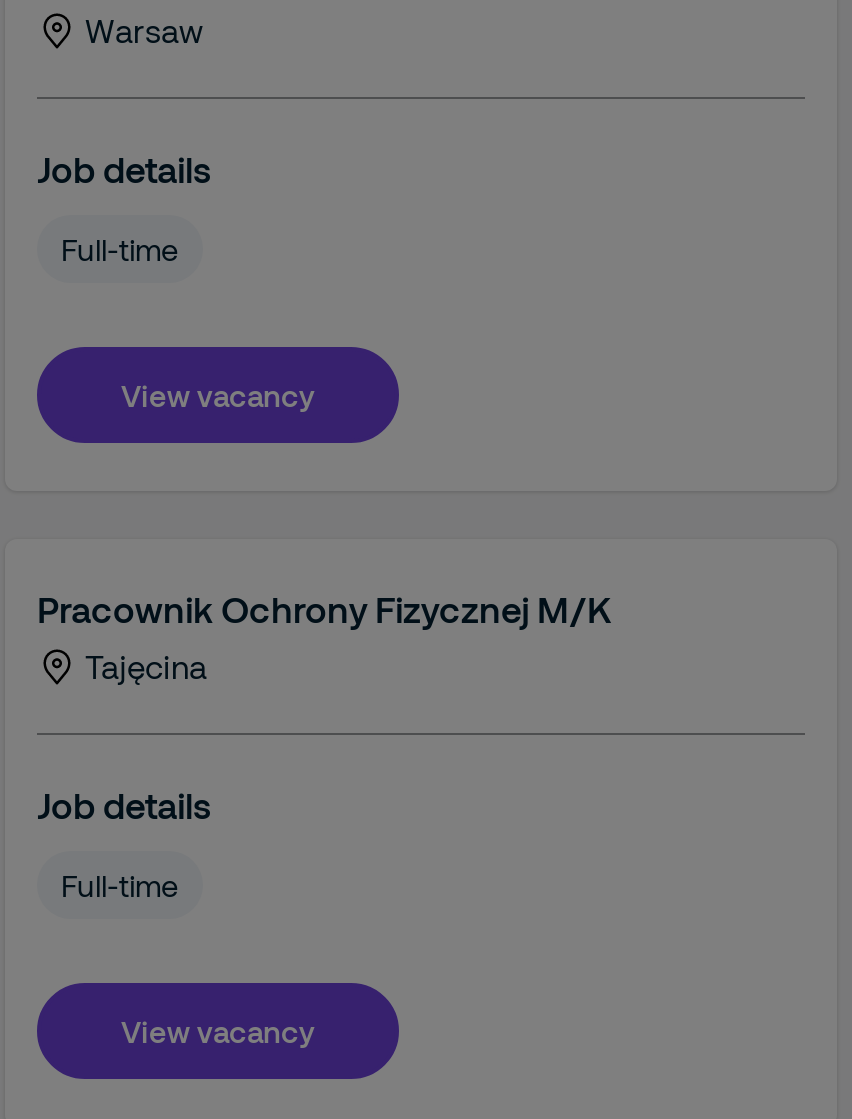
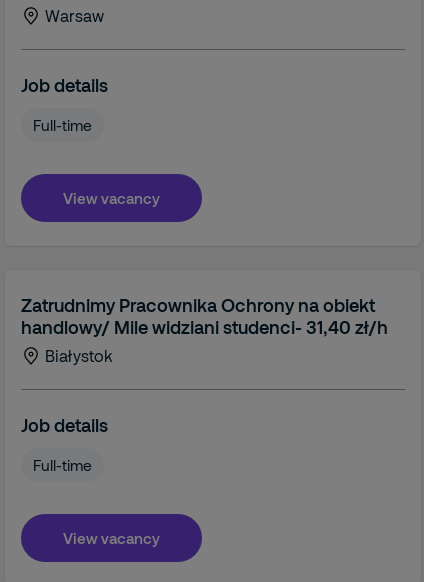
[37,587,611,685] Pracownik Ochrony Fizycznej M/K | Tajęcina -> [21,294,388,365] Zatrudnimy Pracownika Ochrony na obiekt | handlowy/ Mile widziani studenci- 31,40 zł/h | Białystok

